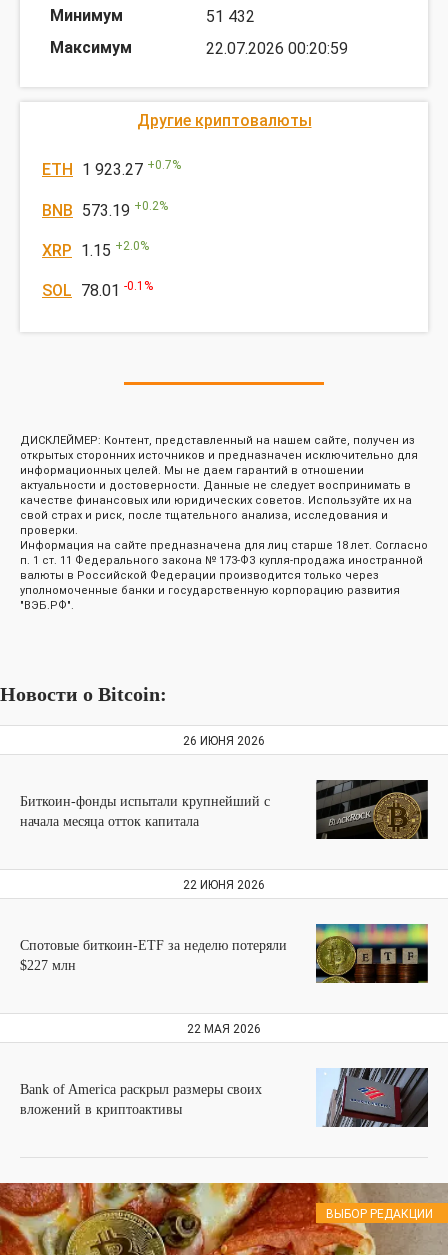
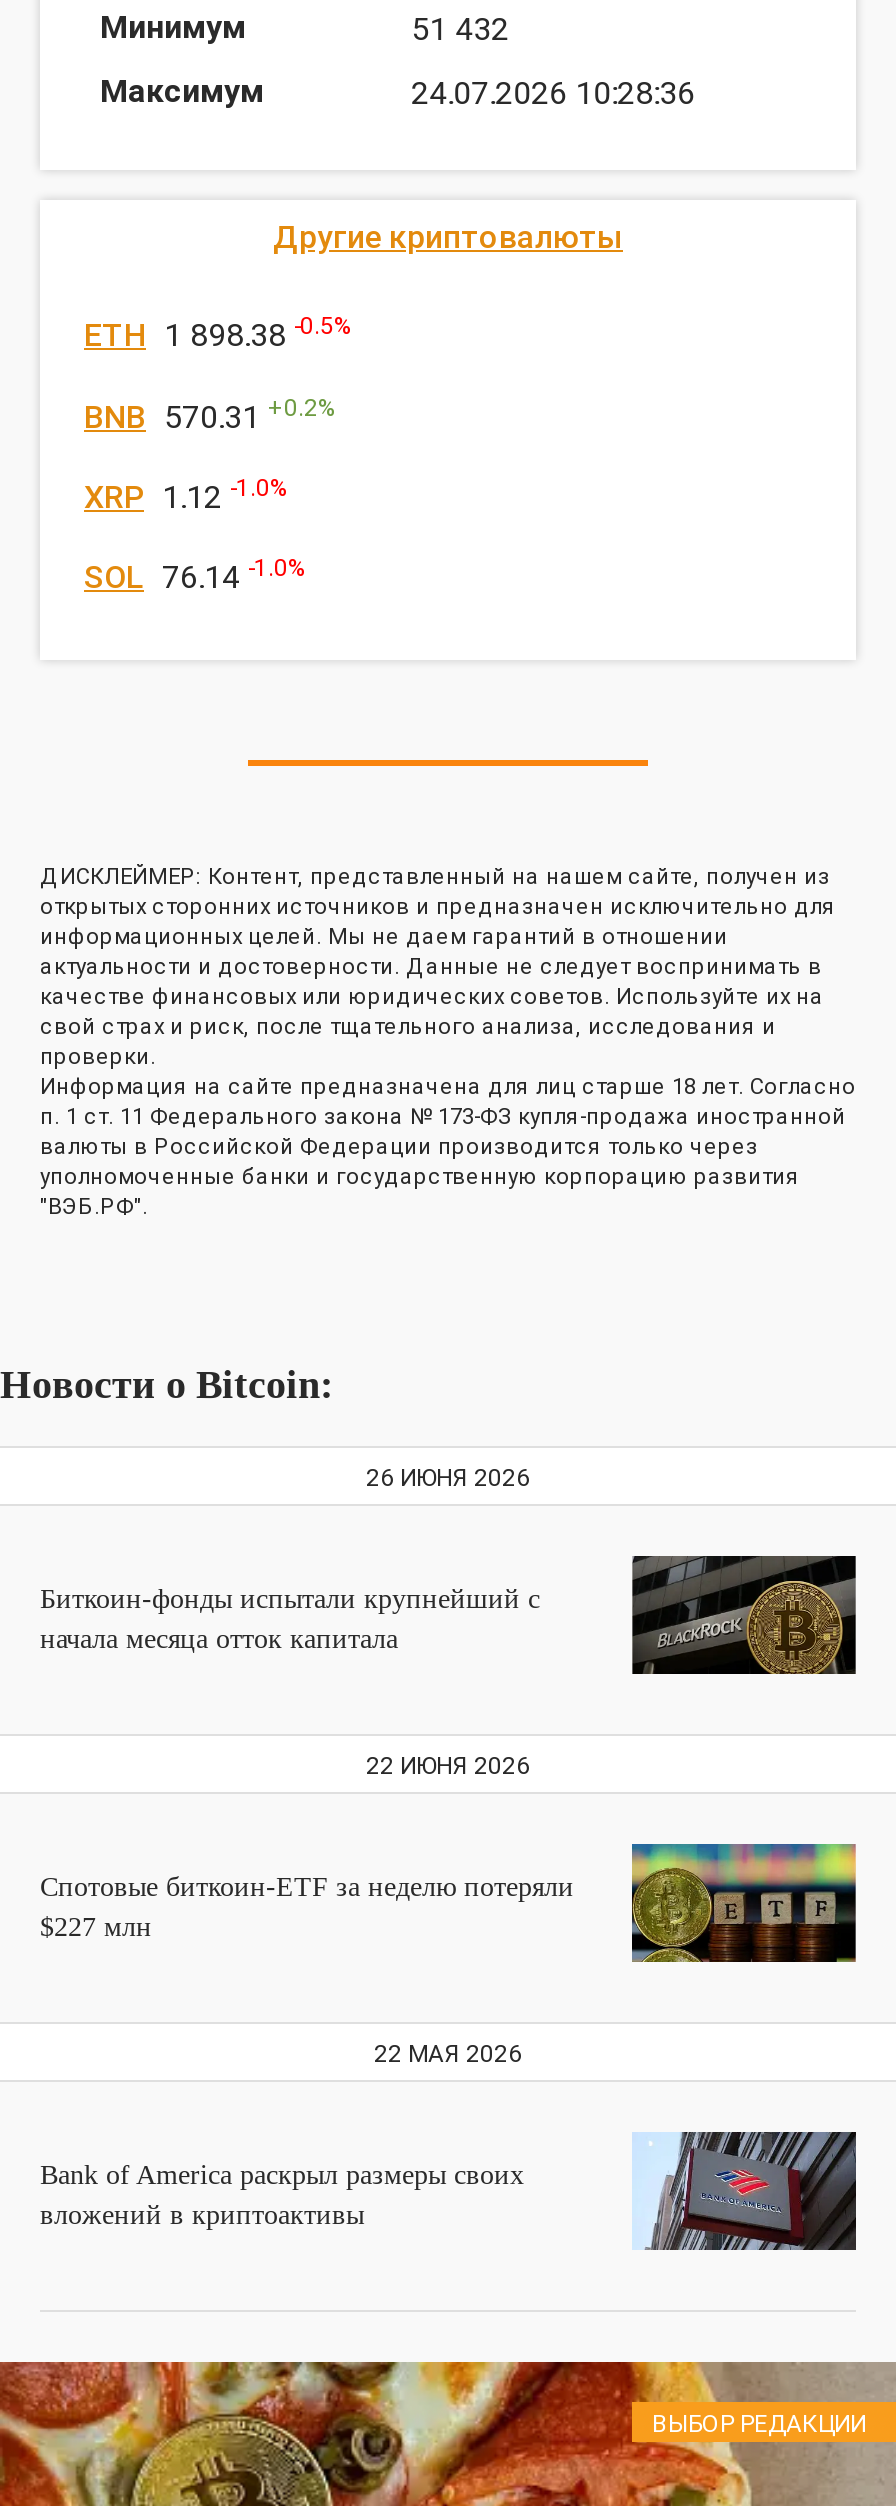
[206,39,348,58] 22.07.2026 00:20:59 -> [411,74,695,112] 24.07.2026 10:28:36
[42,158,181,179] ETH 1 923.27 +0.7% -> [84,312,352,354] ETH 1 898.38 -0.5%
[42,199,168,220] BNB 573.19 +0.2% -> [84,393,336,435] BNB 570.31 +0.2%
[42,239,149,260] XRP 1.15 +2.0% -> [84,474,288,516] XRP 1.12 -1.0%
[42,279,153,300] SOL 78.01 -0.1% -> [84,555,306,597] SOL 76.14 -1.0%

